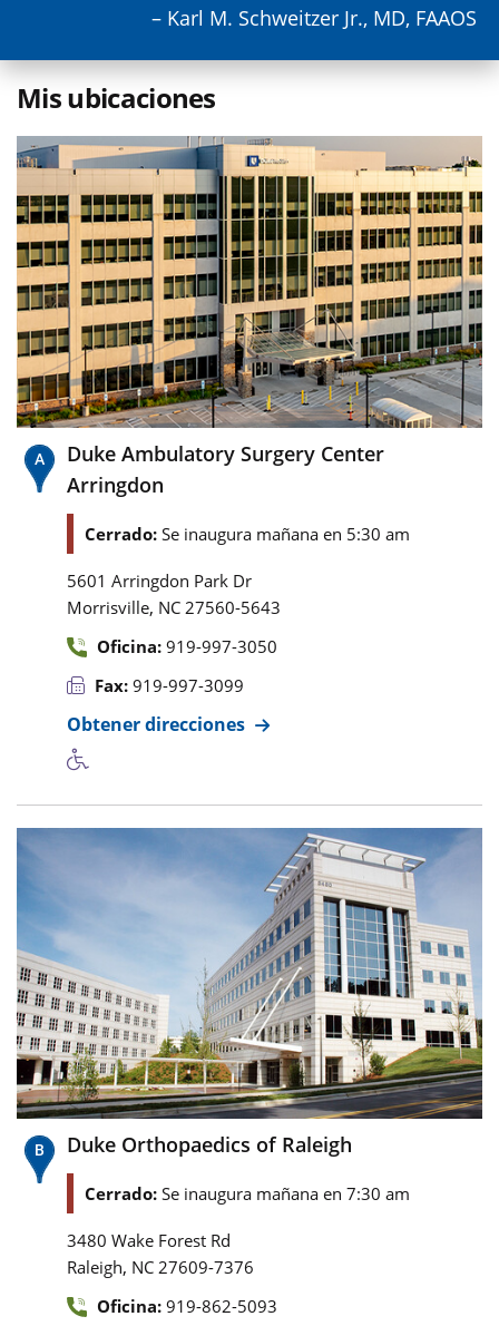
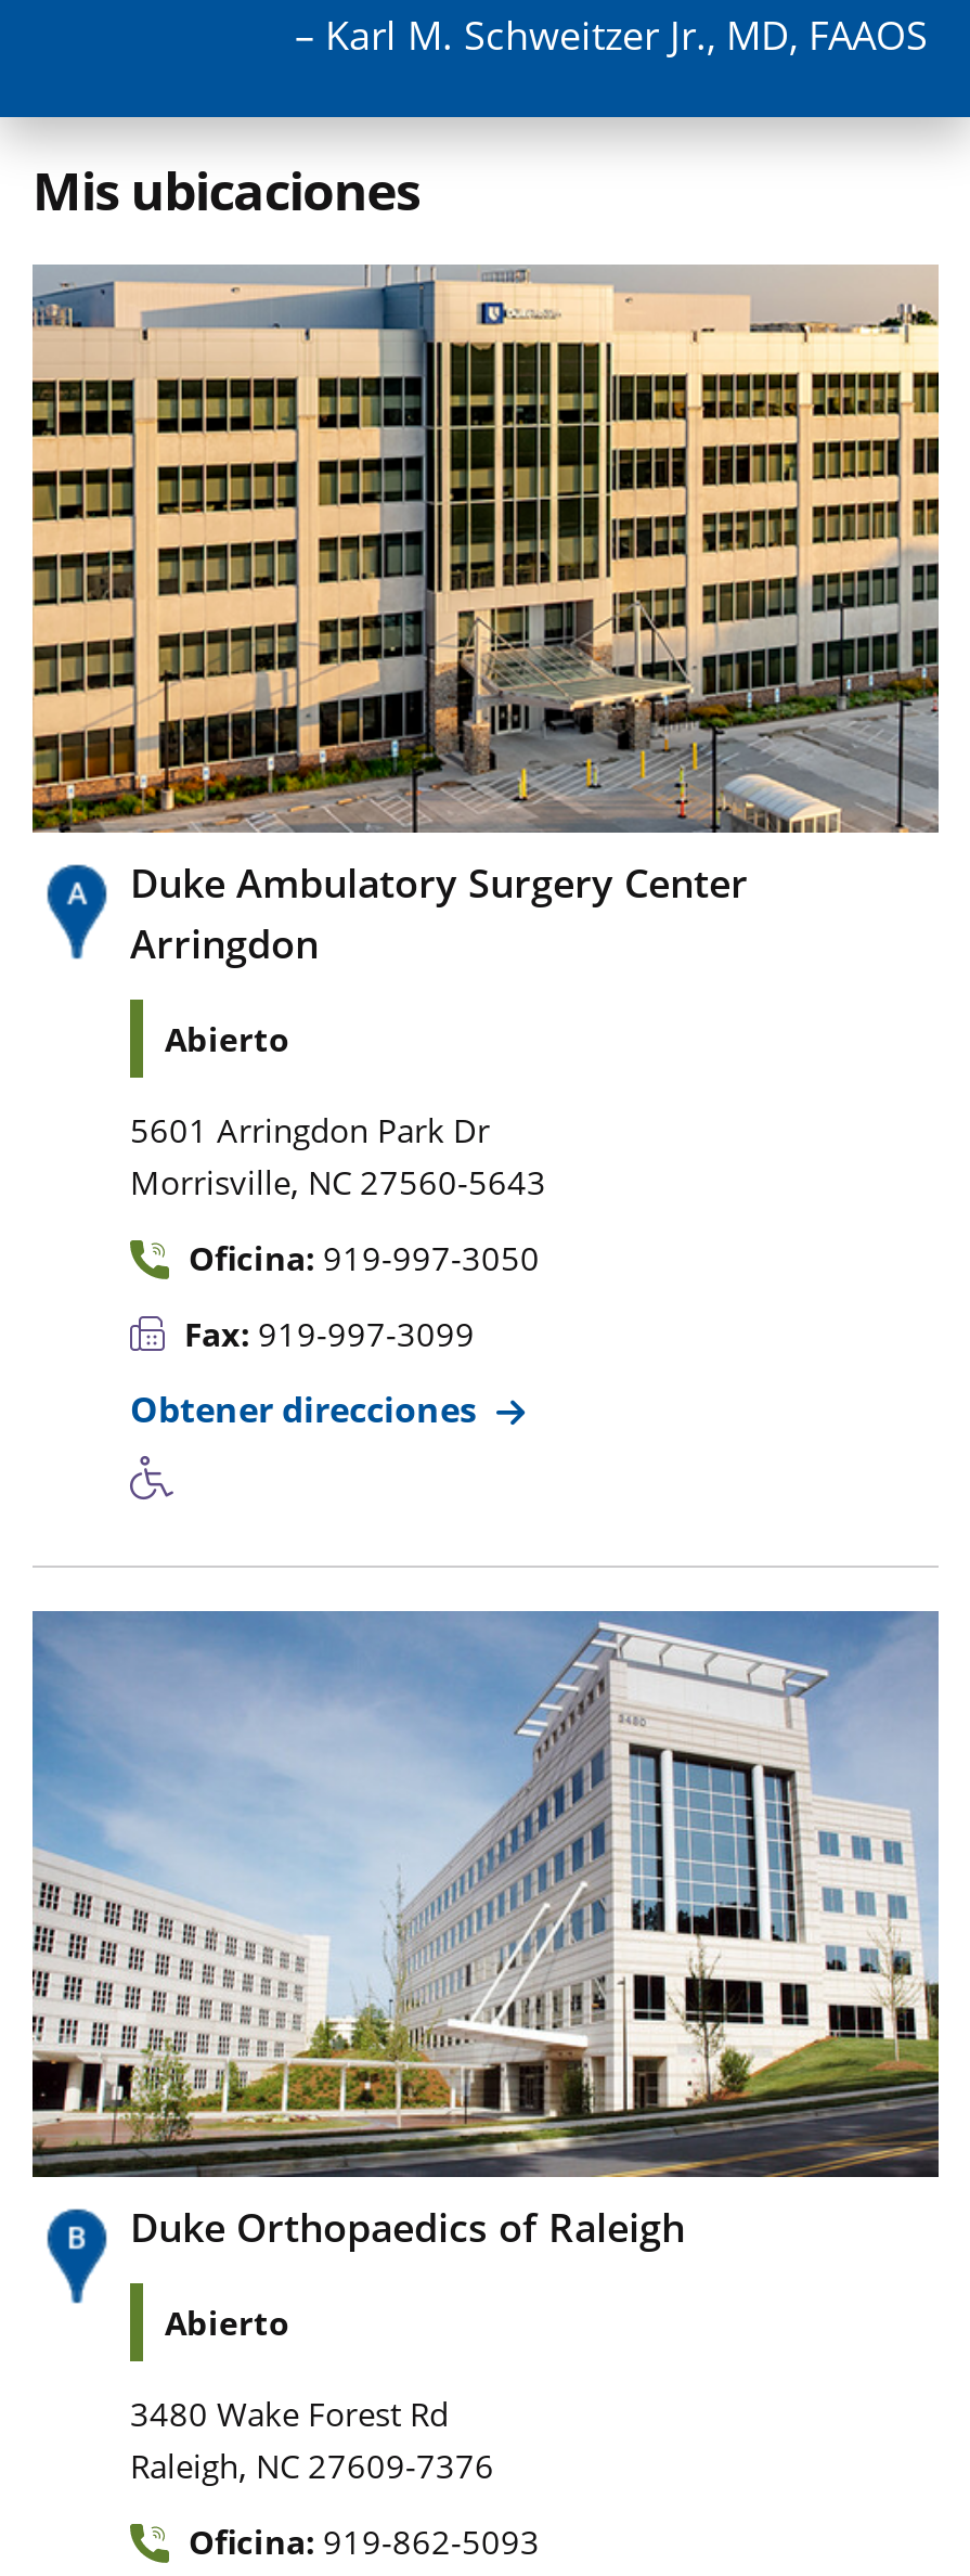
[85,522,410,544] Cerrado: Se inaugura mañana en 5:30 am -> [165,1016,288,1059] Abierto
[85,1182,410,1204] Cerrado: Se inaugura mañana en 7:30 am -> [165,2300,288,2344] Abierto

